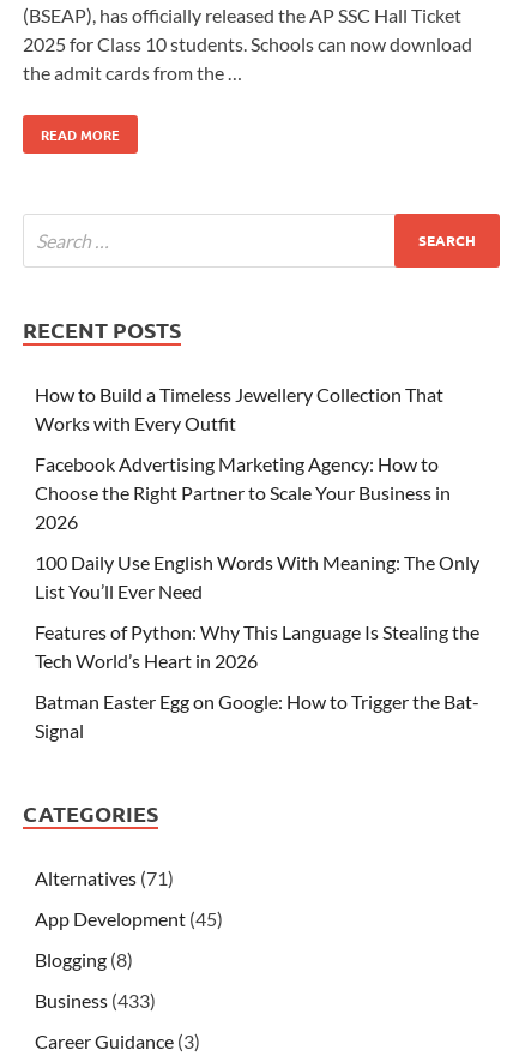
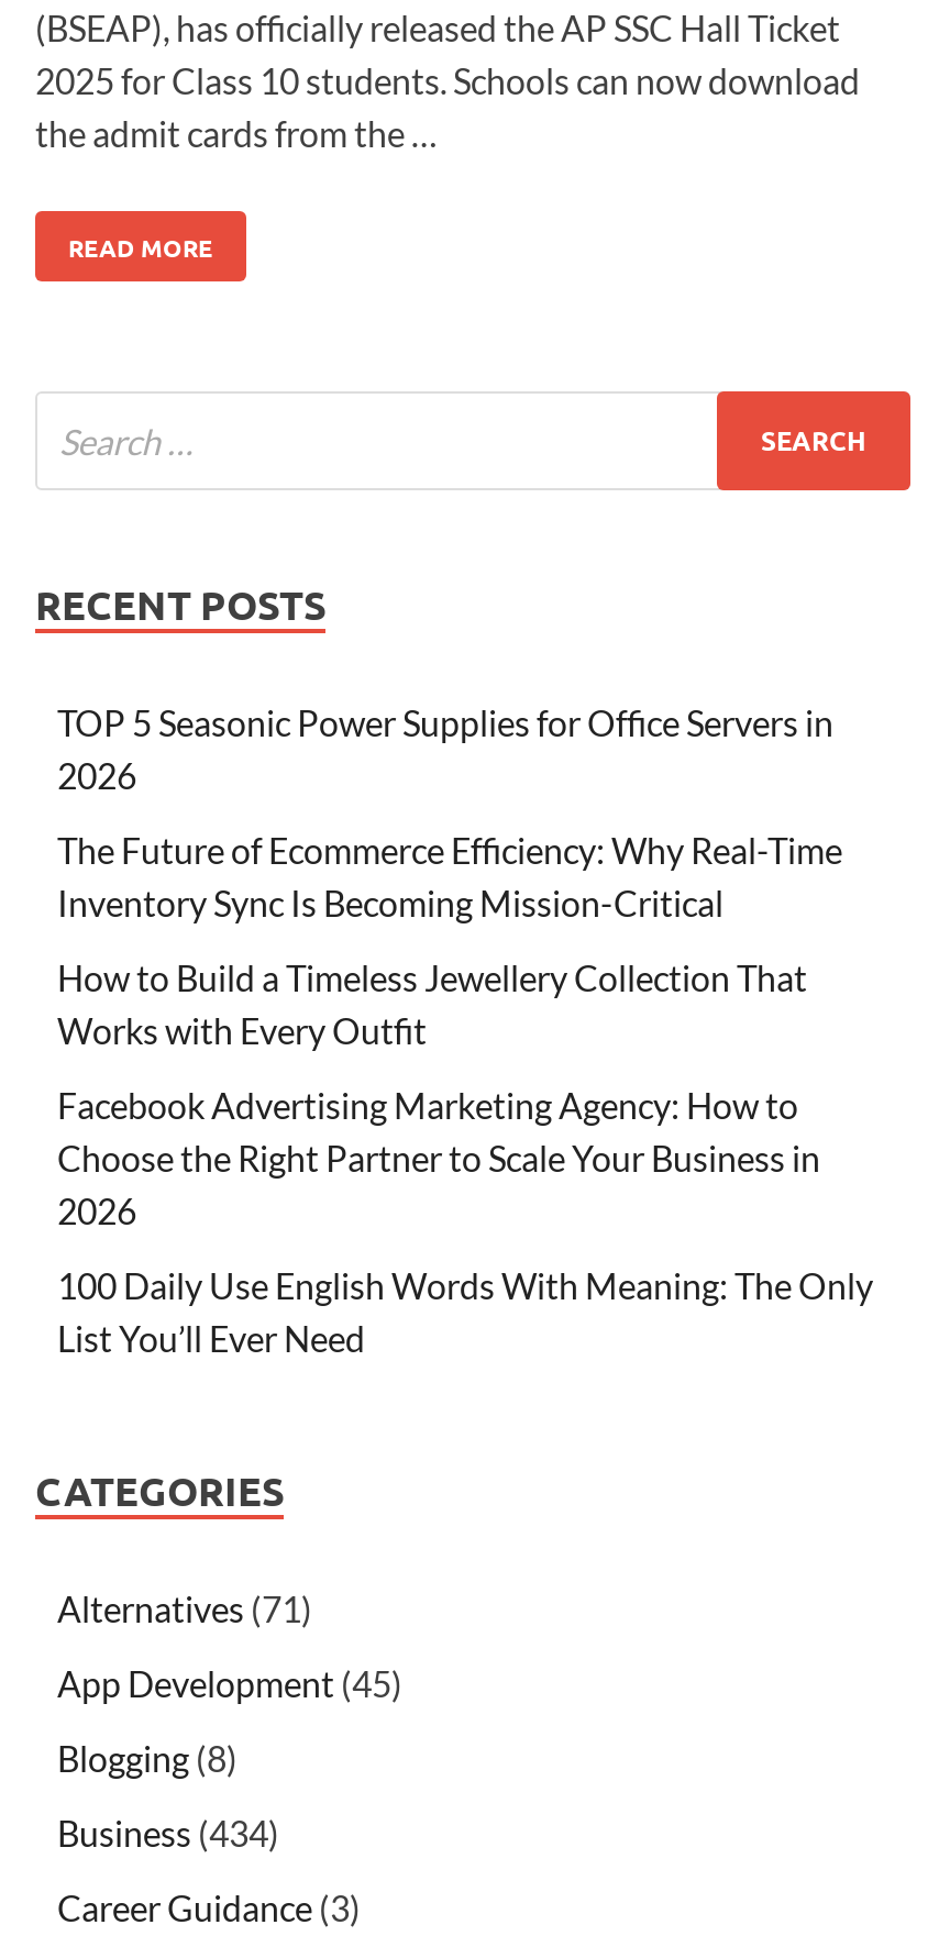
none -> [57,701,842,923] TOP 5 Seasonic Power Supplies for Office Servers in | 2026 | The Future of Ecommerce Efficiency: Why Real-Time | Inventory Sync Is Becoming Mission-Critical
moved [35,382,479,602] -> [57,956,873,1358]: How to Build a Timeless Jewellery Collection That | Works with Every Outfit | Facebook Advertising Marketing Agency: How to | Choose the Right Partner to Scale Your Business in | 2026 | 100 Daily Use English Words With Meaning: The Only | List You’ll Ever Need
[35,620,479,741] Features of Python: Why This Language Is Stealing the | Tech World’s Heart in 2026 | Batman Easter Egg on Google: How to Trigger the Bat- | Signal -> none
[35,988,156,1011] Business (433) -> [57,1811,279,1853] Business (434)

